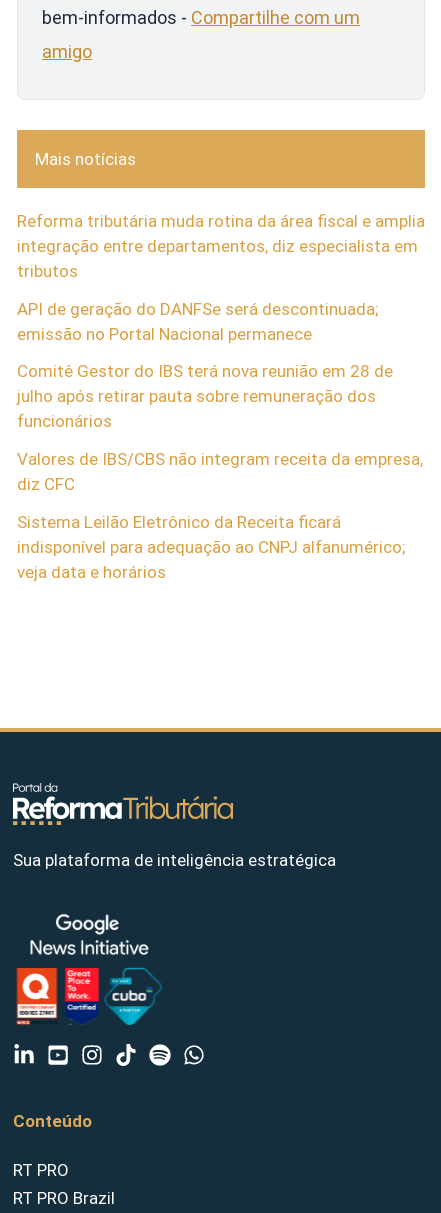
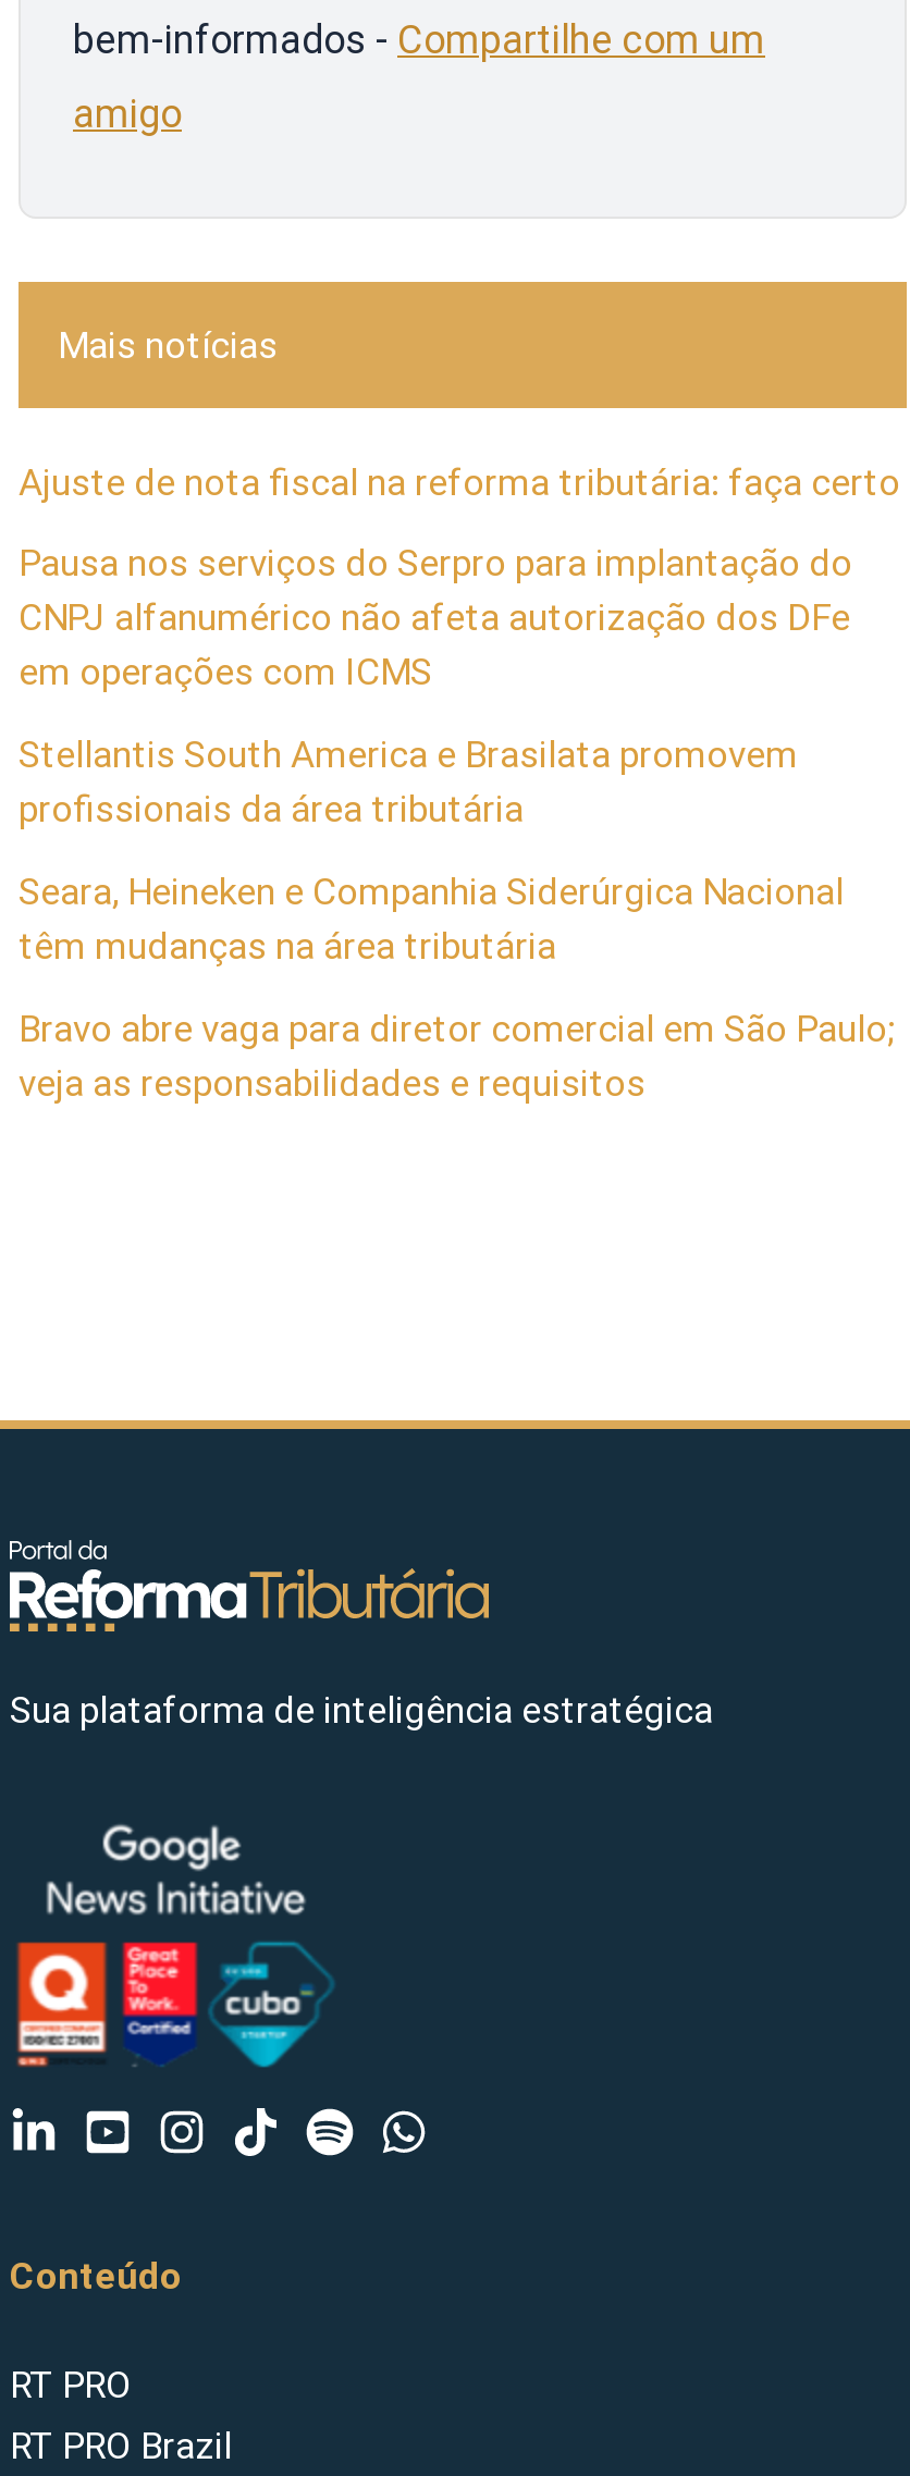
[17,211,425,281] Reforma tributária muda rotina da área fiscal e amplia | integração entre departamentos, diz especialista em | tributos -> [19,459,900,503] Ajuste de nota fiscal na reforma tributária: faça certo
[17,299,378,344] API de geração do DANFSe será descontinuada; | emissão no Portal Nacional permanece -> [19,541,852,694] Pausa nos serviços do Serpro para implantação do | CNPJ alfanumérico não afeta autorização dos DFe | em operações com ICMS
[17,361,393,431] Comitê Gestor do IBS terá nova reunião em 28 de | julho após retirar pauta sobre remuneração dos | funcionários -> [19,732,798,830] Stellantis South America e Brasilata promovem | profissionais da área tributária
[17,449,423,494] Valores de IBS/CBS não integram receita da empresa, | diz CFC -> [19,869,844,967] Seara, Heineken e Companhia Siderúrgica Nacional | têm mudanças na área tributária
[17,512,405,582] Sistema Leilão Eletrônico da Receita ficará | indisponível para adequação ao CNPJ alfanumérico; | veja data e horários -> [19,1006,894,1104] Bravo abre vaga para diretor comercial em São Paulo; | veja as responsabilidades e requisitos

